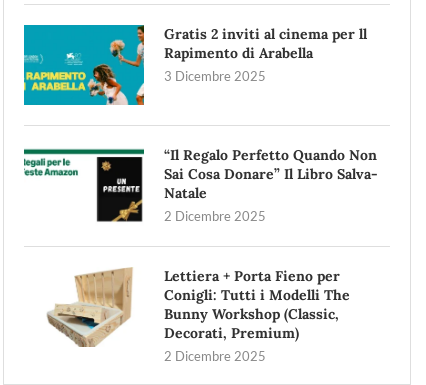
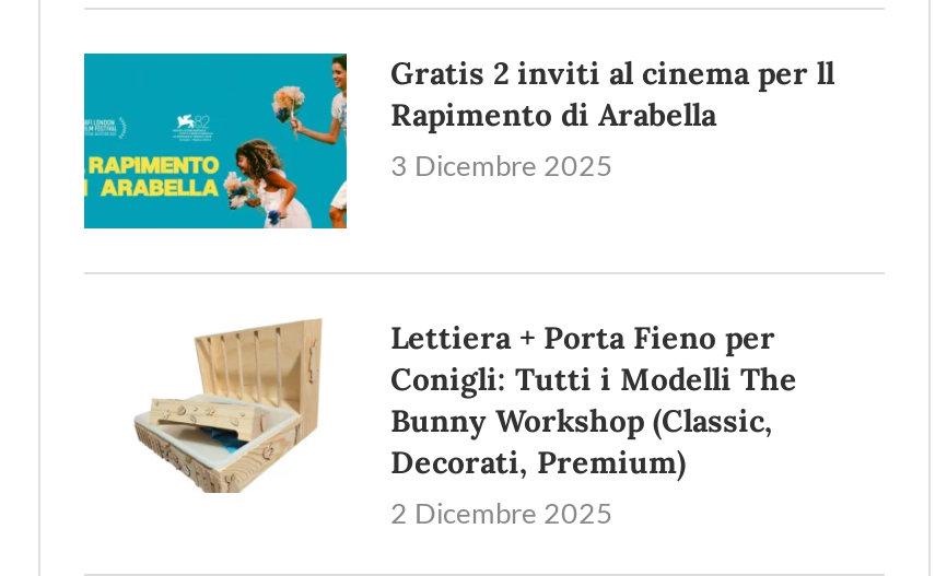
[24,146,378,226] [image] | “Il Regalo Perfetto Quando Non | Sai Cosa Donare” Il Libro Salva- | Natale | 2 Dicembre 2025 -> none

